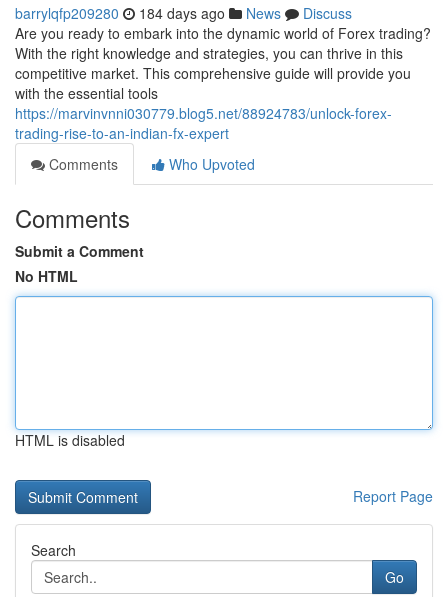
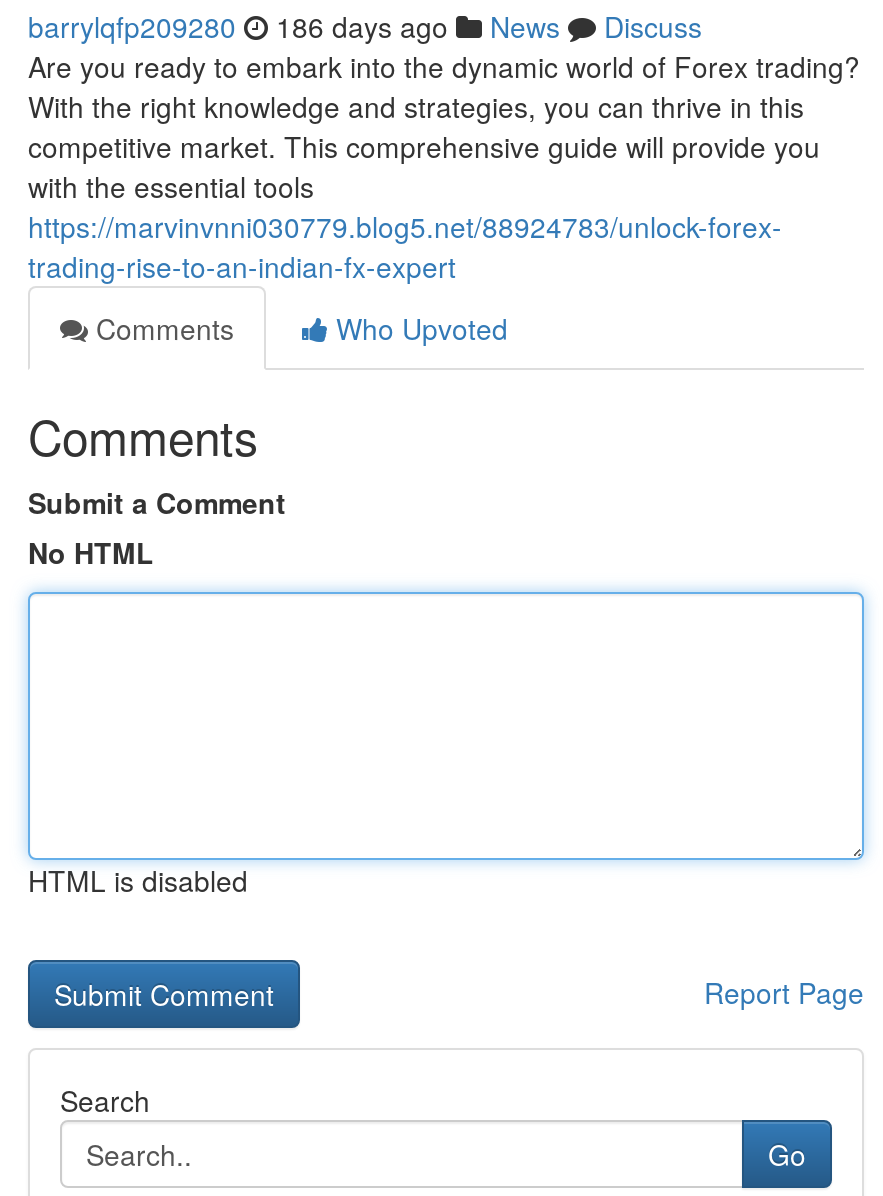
[15,3,352,23] barrylqfp209280 184 days ago News Discuss -> [28,6,702,46] barrylqfp209280 186 days ago News Discuss

